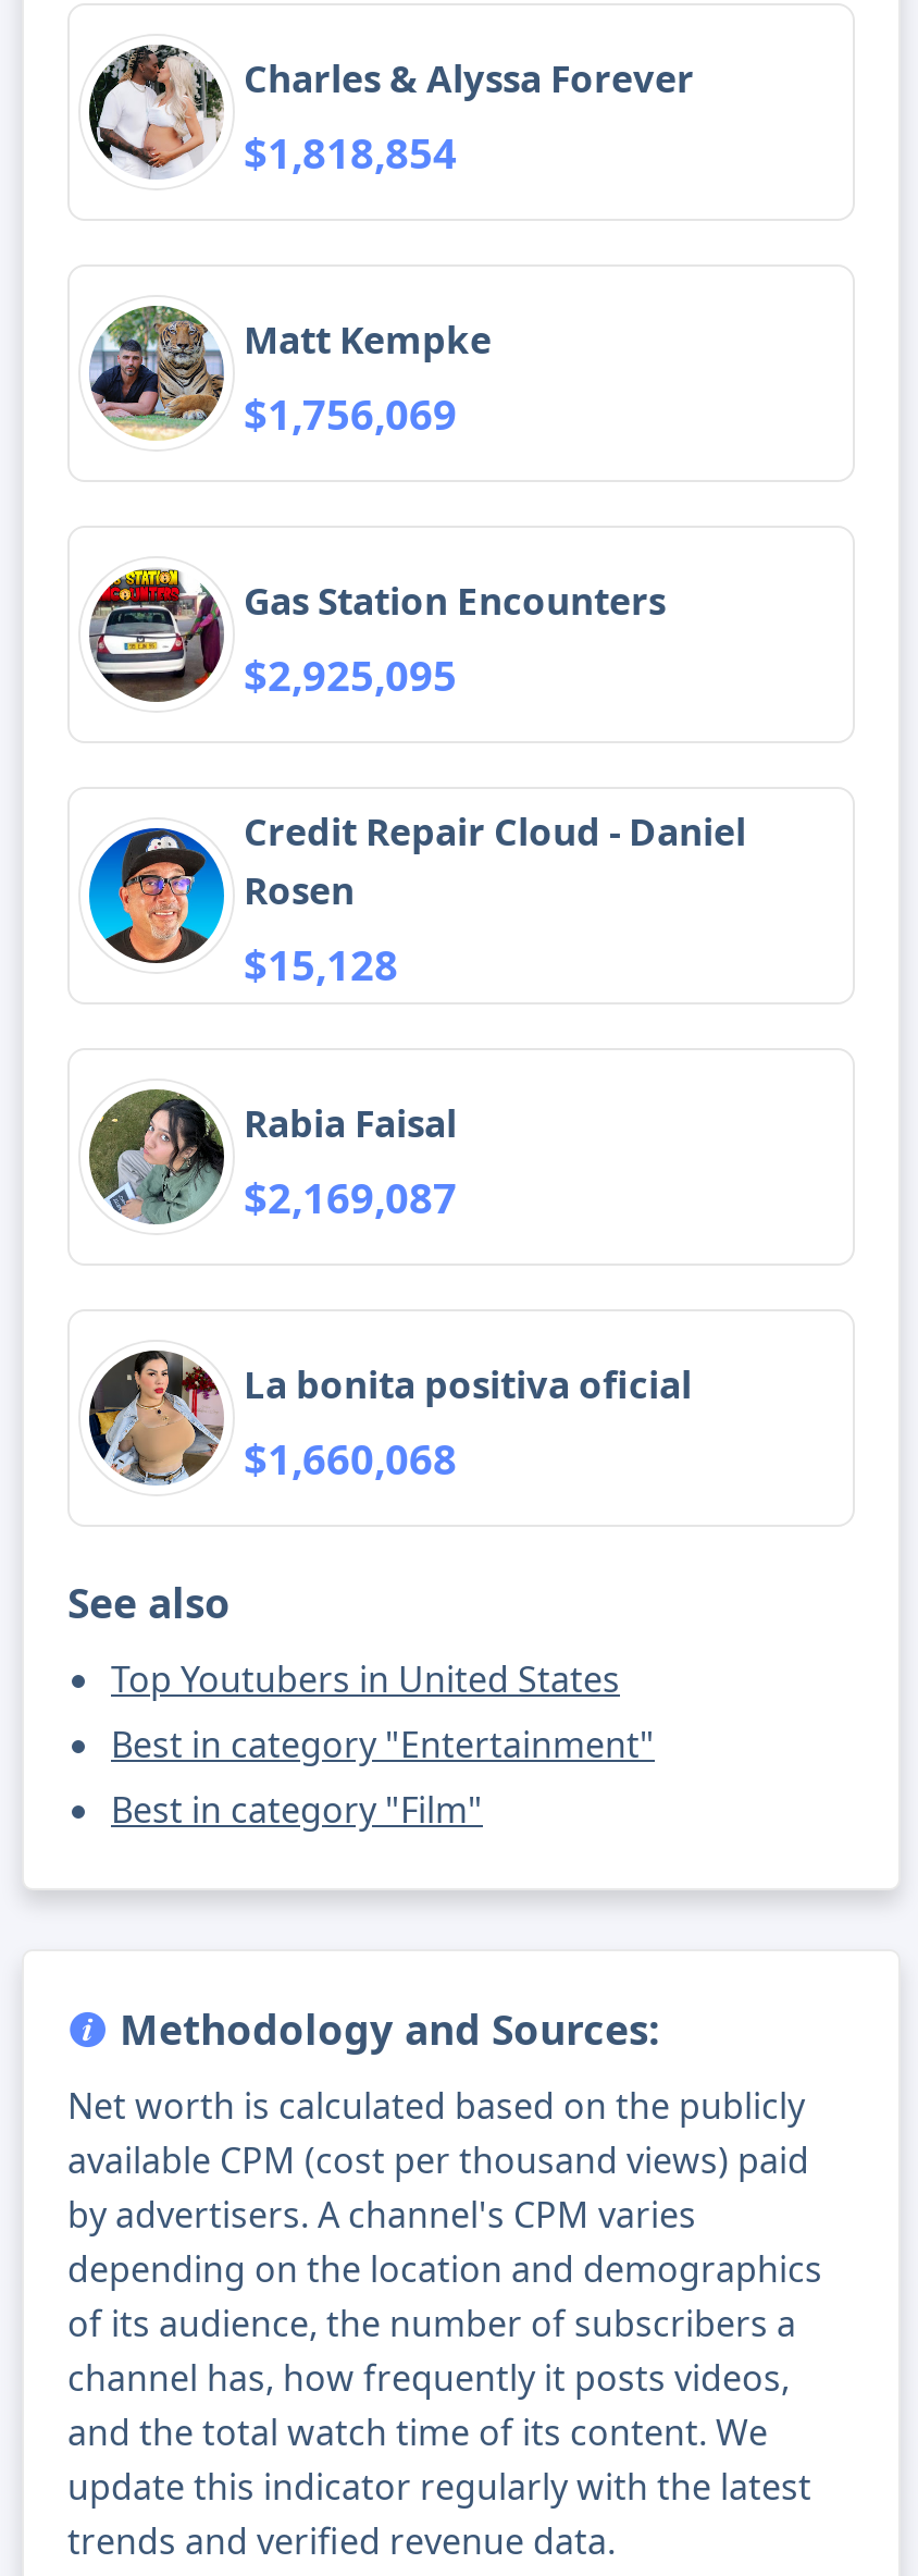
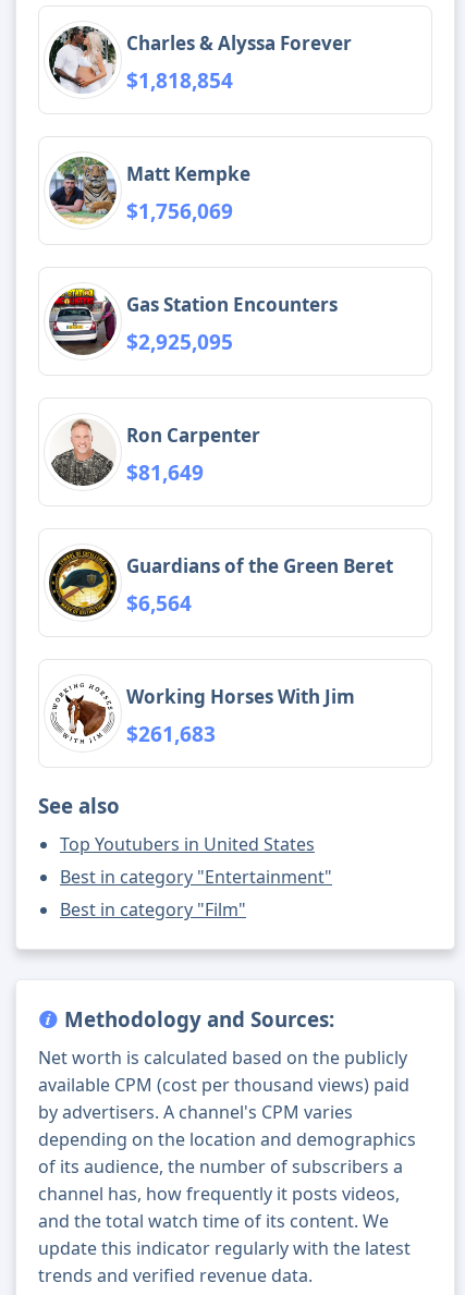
[87,807,746,994] [image] | Credit Repair Cloud - Daniel | Rosen | $15,128 -> [49,418,260,487] [image] | Ron Carpenter | $81,649
[89,1089,457,1227] [image] | Rabia Faisal | $2,169,087 -> [49,548,393,618] [image] | Guardians of the Green Beret | $6,564
[87,1348,692,1488] [image] | La bonita positiva oficial | $1,660,068 -> [49,680,355,748] [image] | Working Horses With Jim | $261,683

